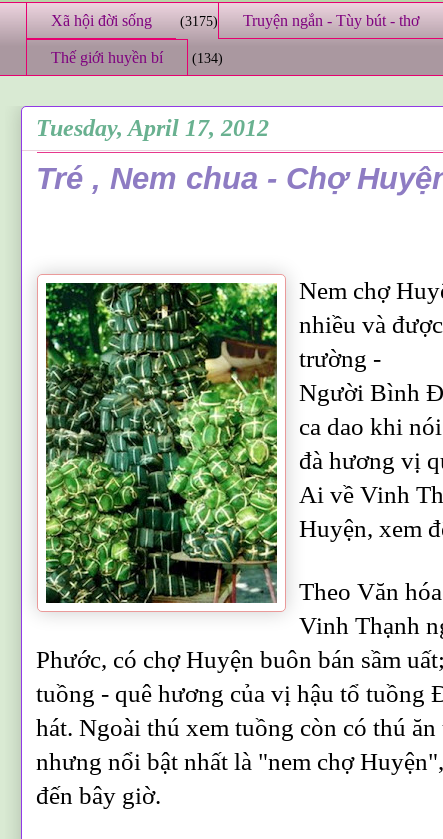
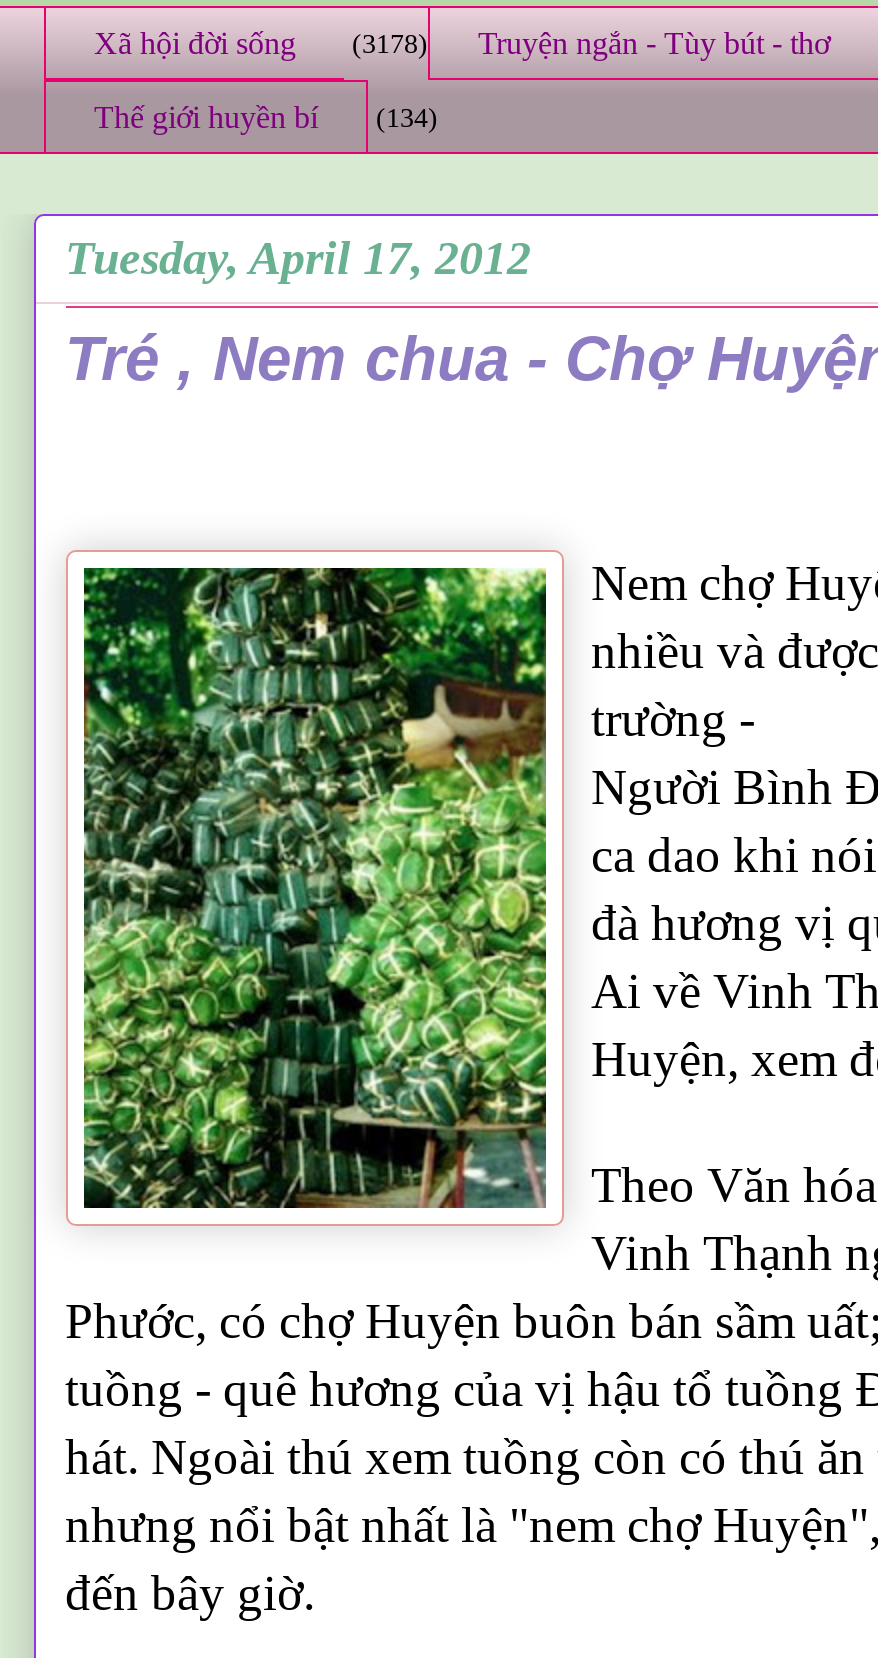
[51,12,419,29] Xã hội đời sống (3175) Truyện ngắn - Tùy bút - thơ -> [94,25,830,59] Xã hội đời sống (3178) Truyện ngắn - Tùy bút - thơ

